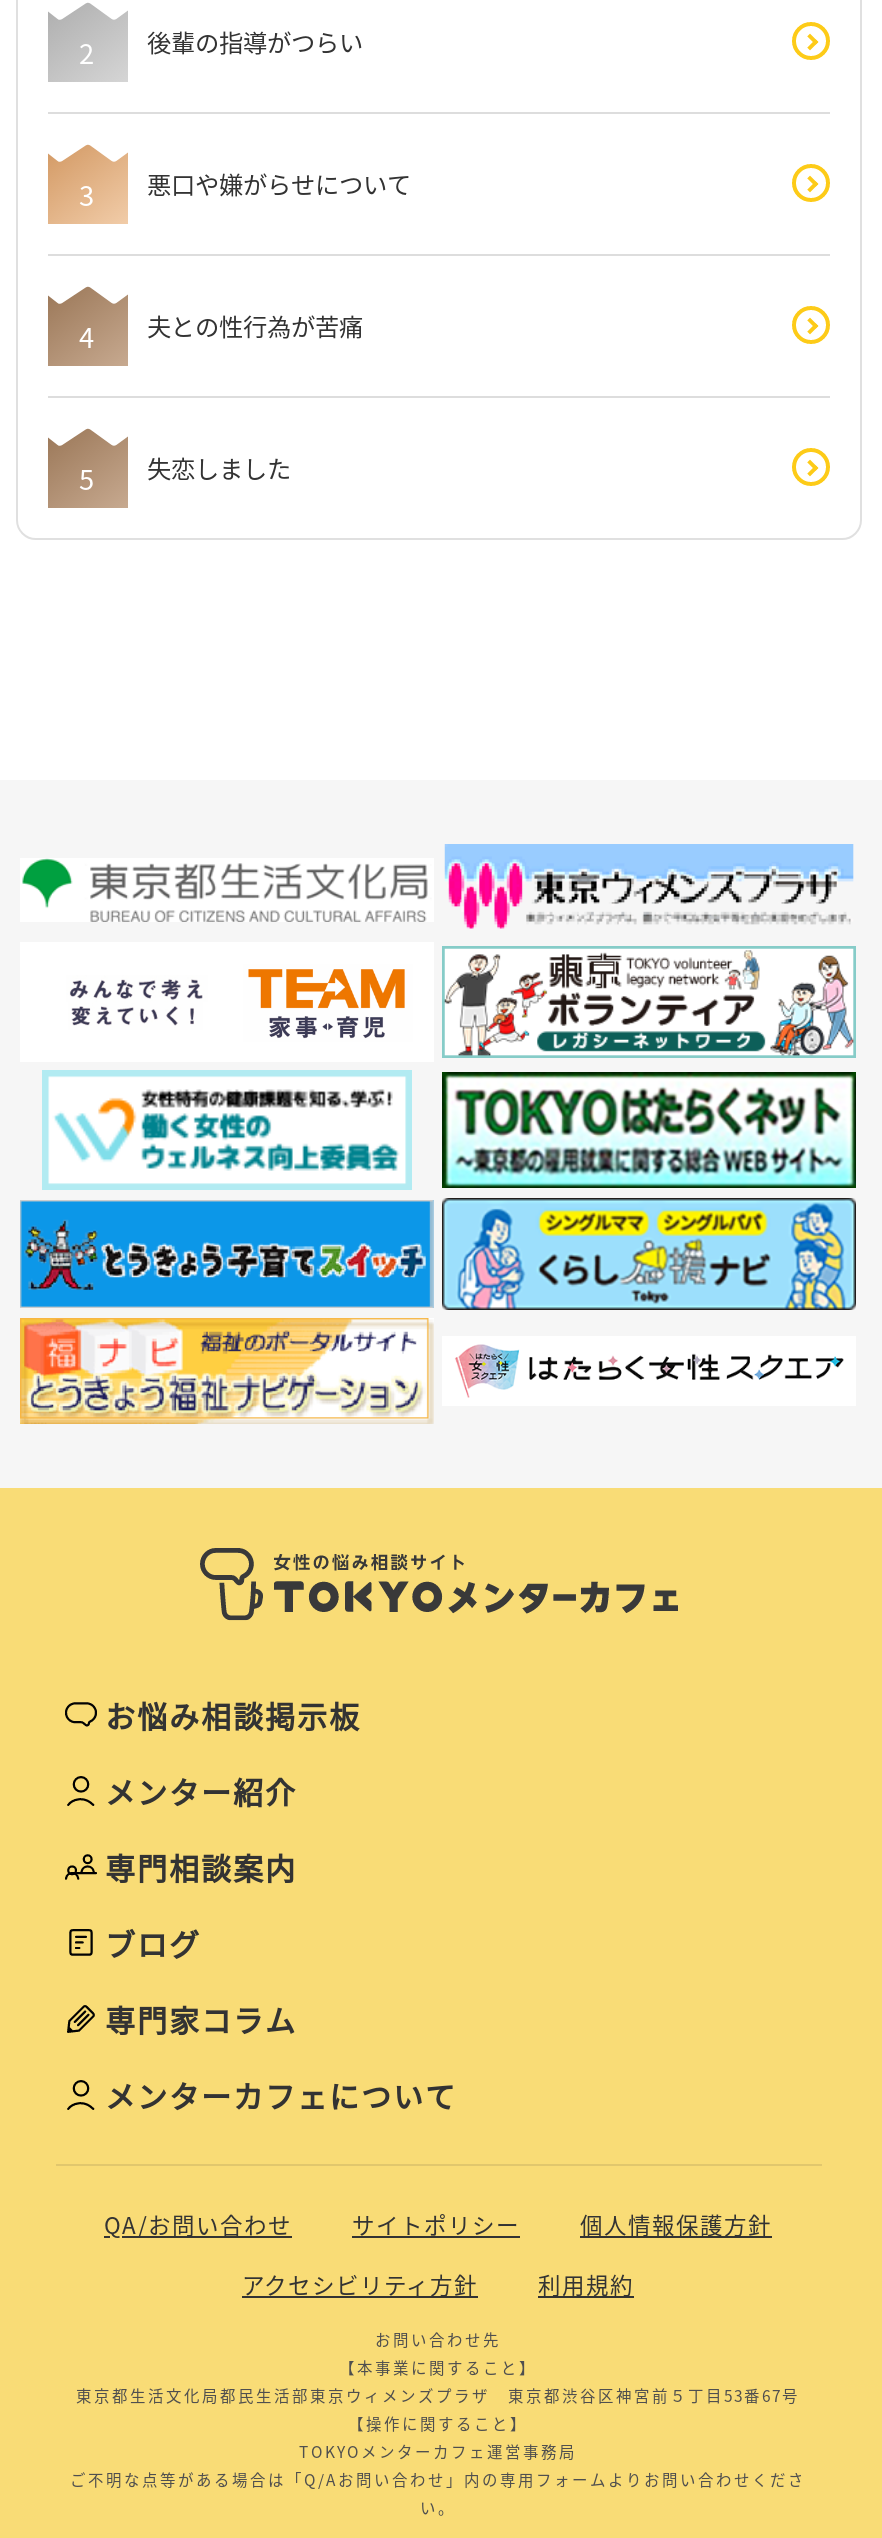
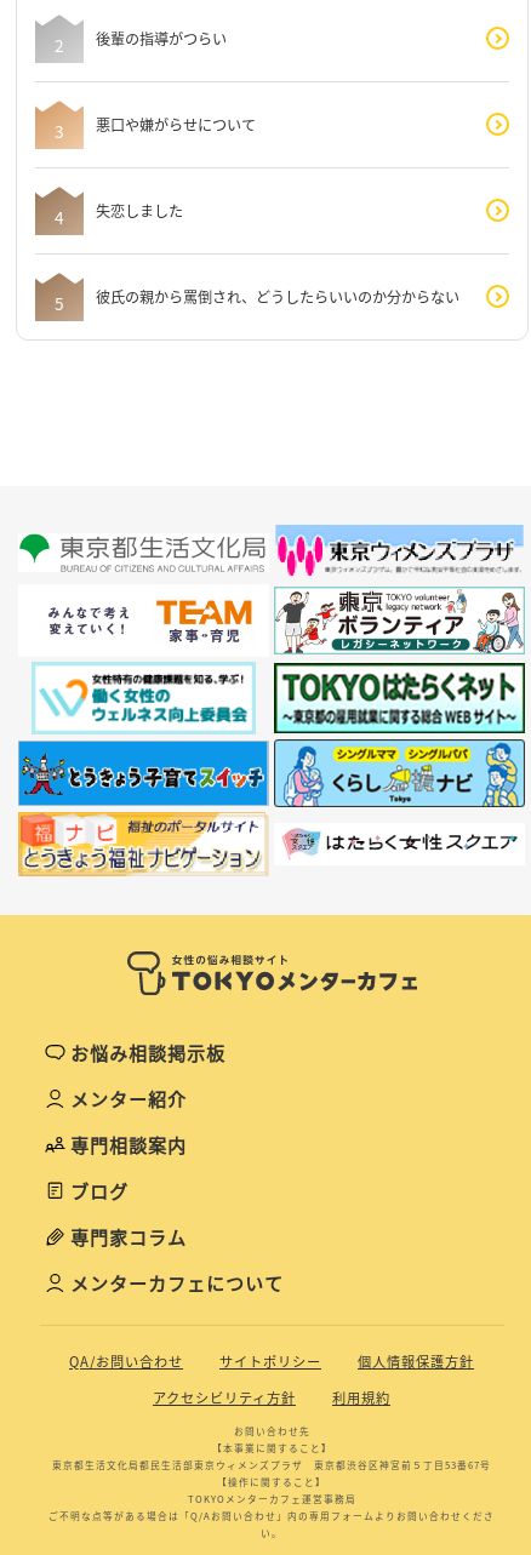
moved [48,290,128,364] -> [35,103,84,148]: [image]
[147,307,363,343] 夫との性行為が苦痛 -> none
moved [48,432,291,508] -> [35,189,182,235]: [image] | 失恋しました
none -> [95,285,459,307] 彼氏の親から罵倒され、どうしたらいいのか分からない

